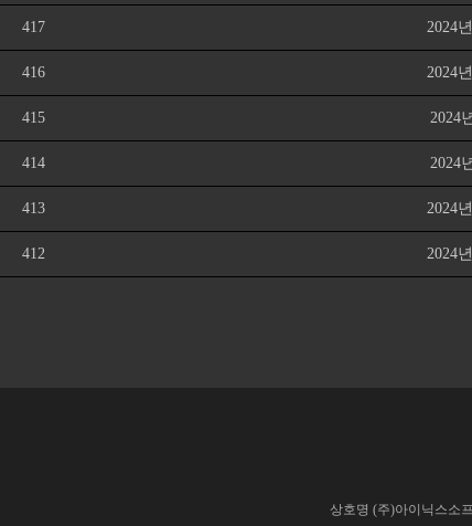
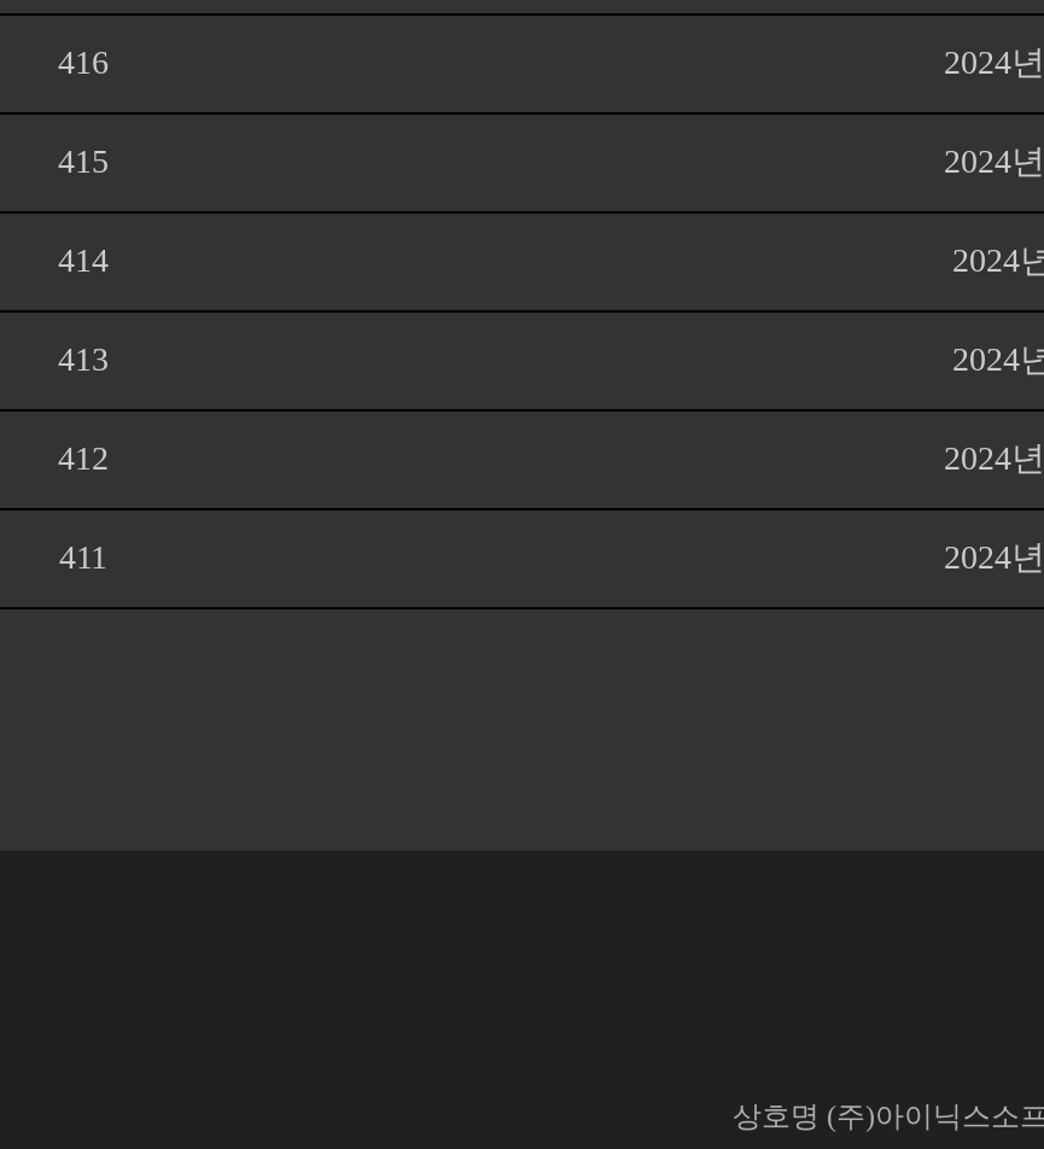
[22,19,45,35] 417 -> [58,45,109,81] 416
[22,64,45,81] 416 -> [58,144,109,180] 415
[22,109,45,126] 415 -> [58,243,109,279] 414
[22,155,45,171] 414 -> [58,342,109,378] 413
[22,200,45,217] 413 -> [58,441,109,477] 412
[22,245,45,262] 412 -> [59,539,107,576] 411

